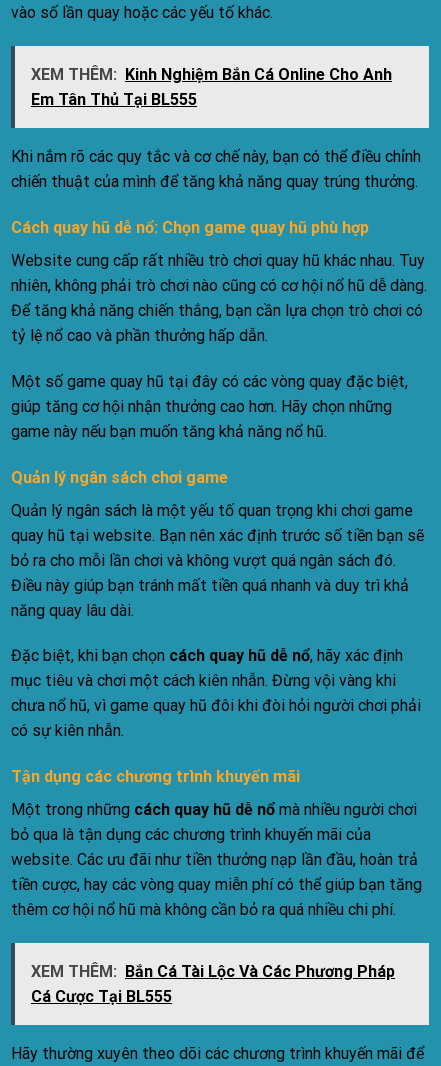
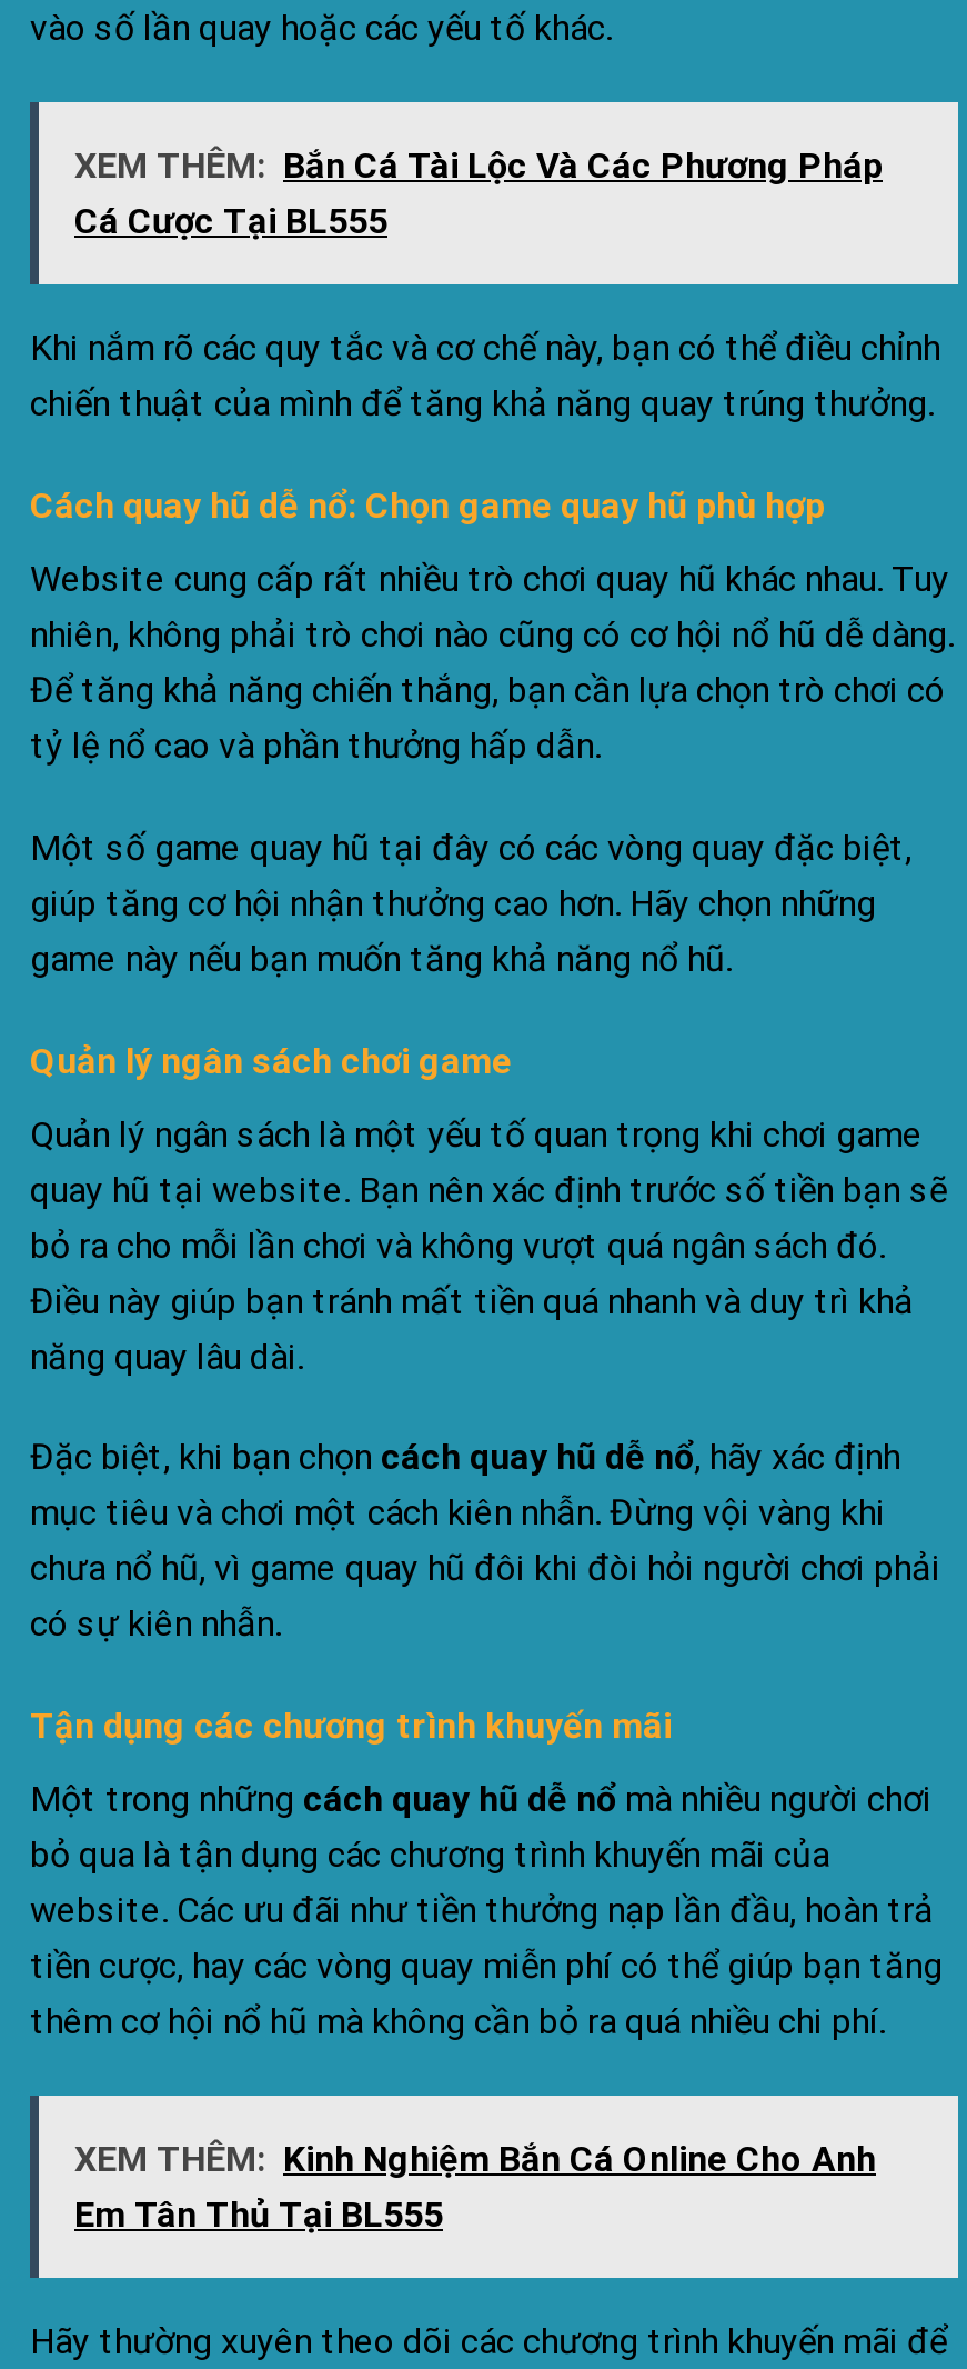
moved [31,65,392,109] -> [74,2138,876,2236]: XEM THÊM: Kinh Nghiệm Bắn Cá Online Cho Anh | Em Tân Thủ Tại BL555
moved [31,962,395,1006] -> [74,145,883,243]: XEM THÊM: Bắn Cá Tài Lộc Và Các Phương Pháp | Cá Cược Tại BL555

